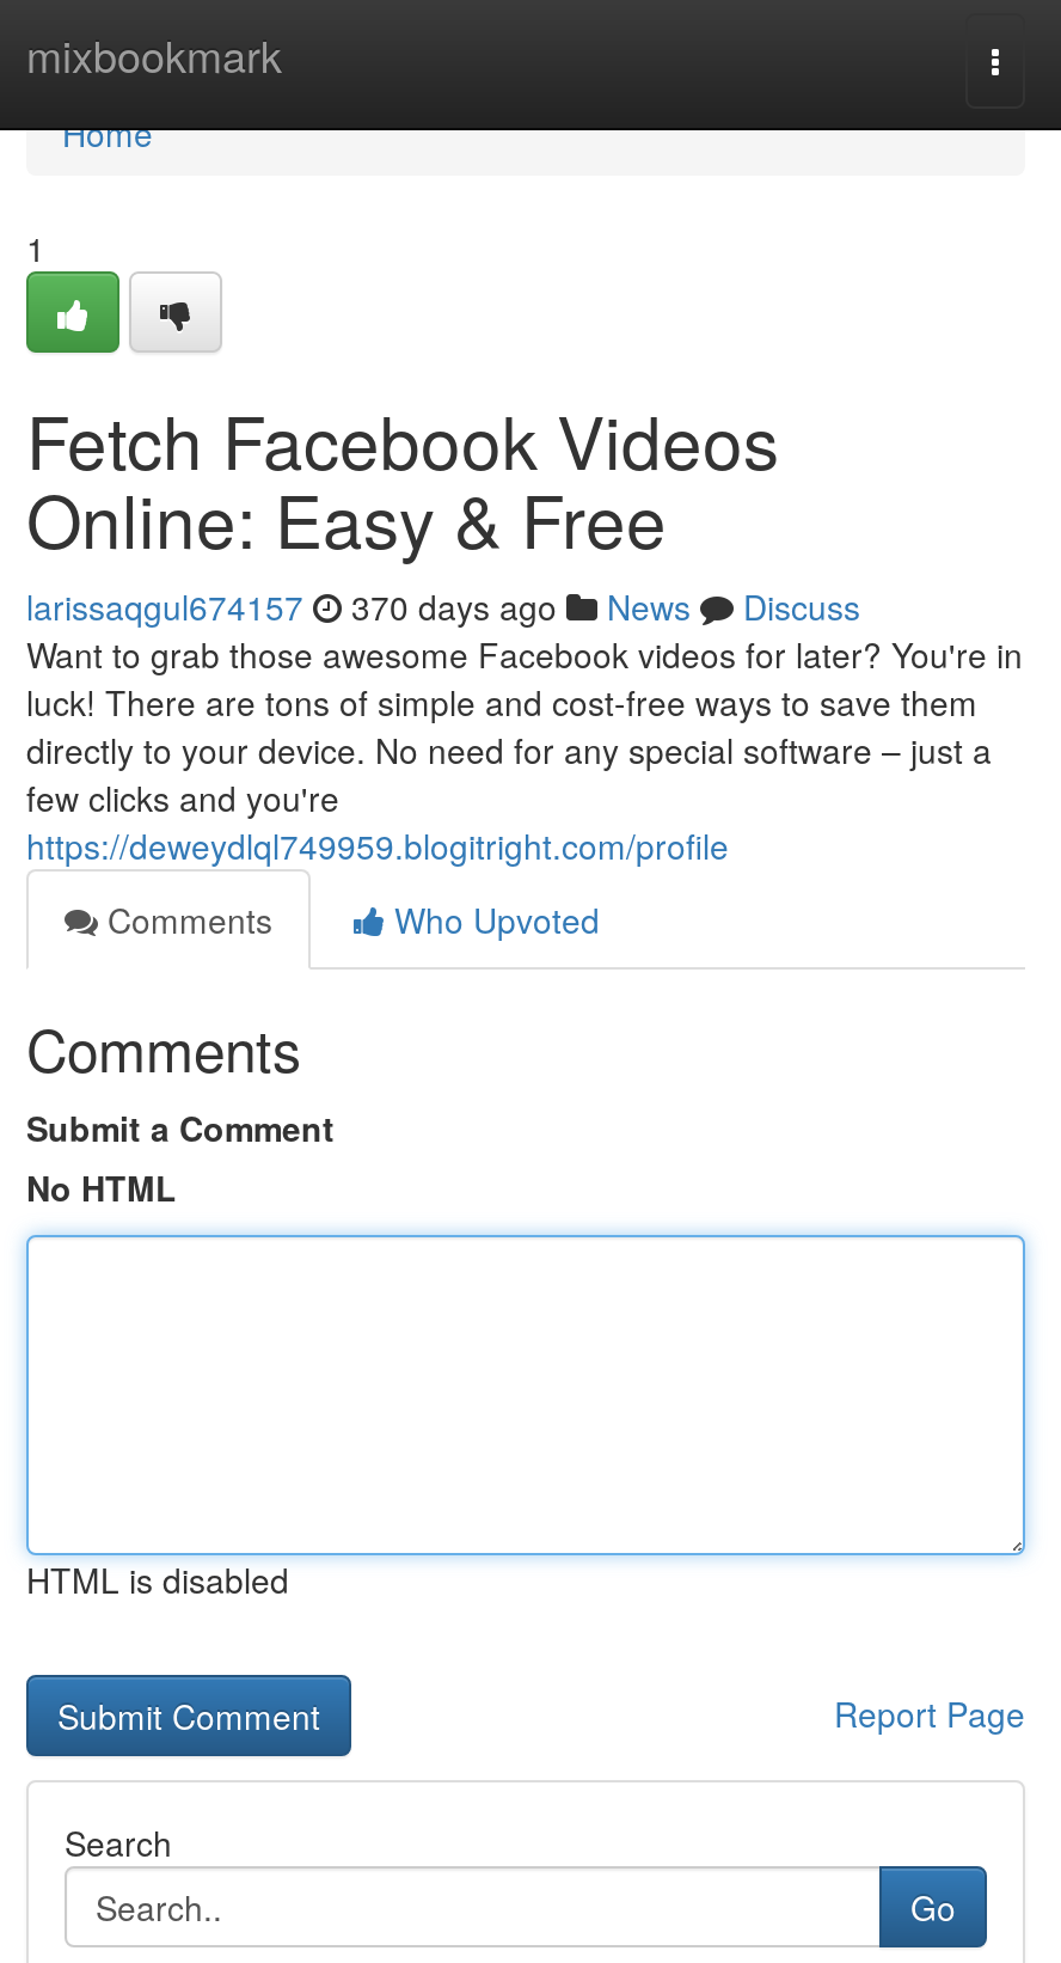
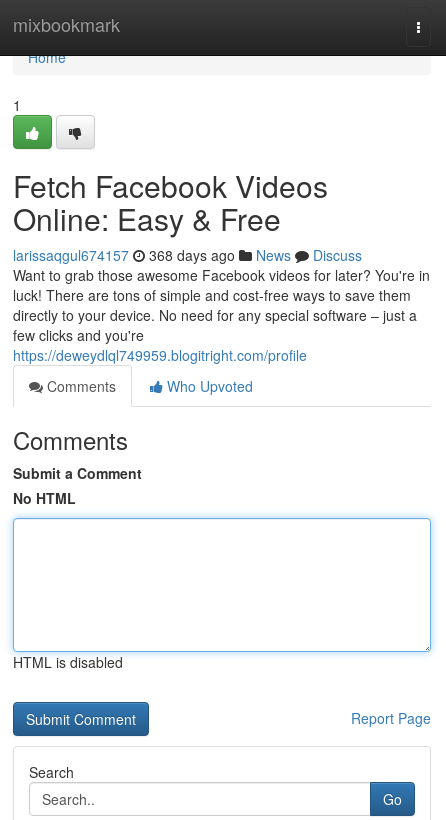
[26,582,860,630] larissaqgul674157 370 days ago News Discuss -> [13,245,362,265] larissaqgul674157 368 days ago News Discuss

